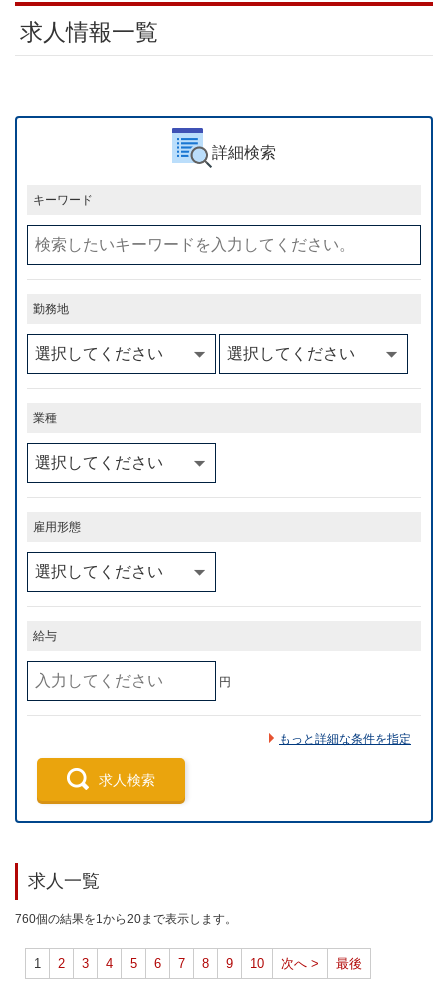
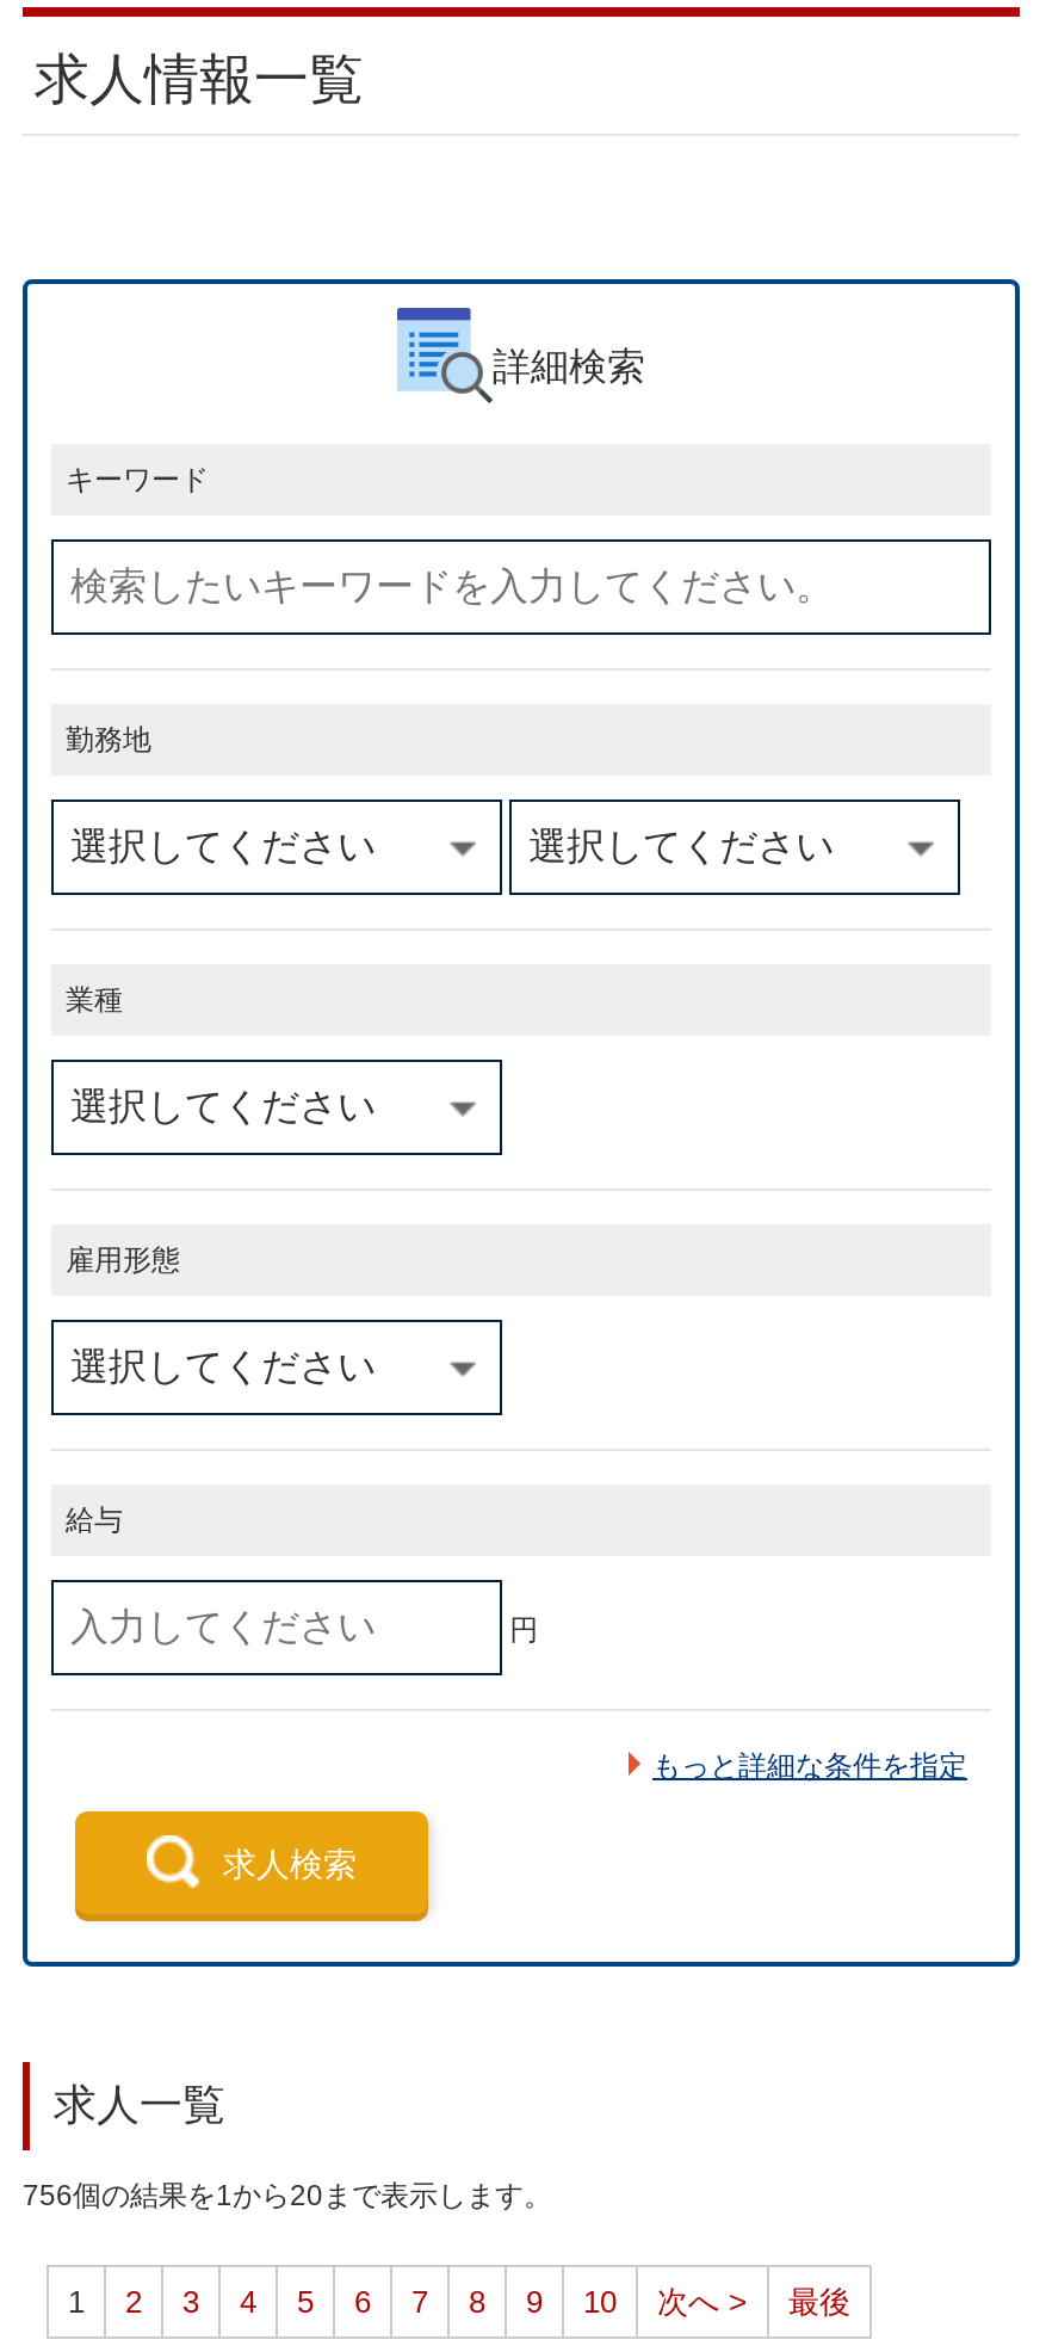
[15,912,237,926] 760個の結果を1から20まで表示します。 -> [23,2180,552,2214] 756個の結果を1から20まで表示します。

